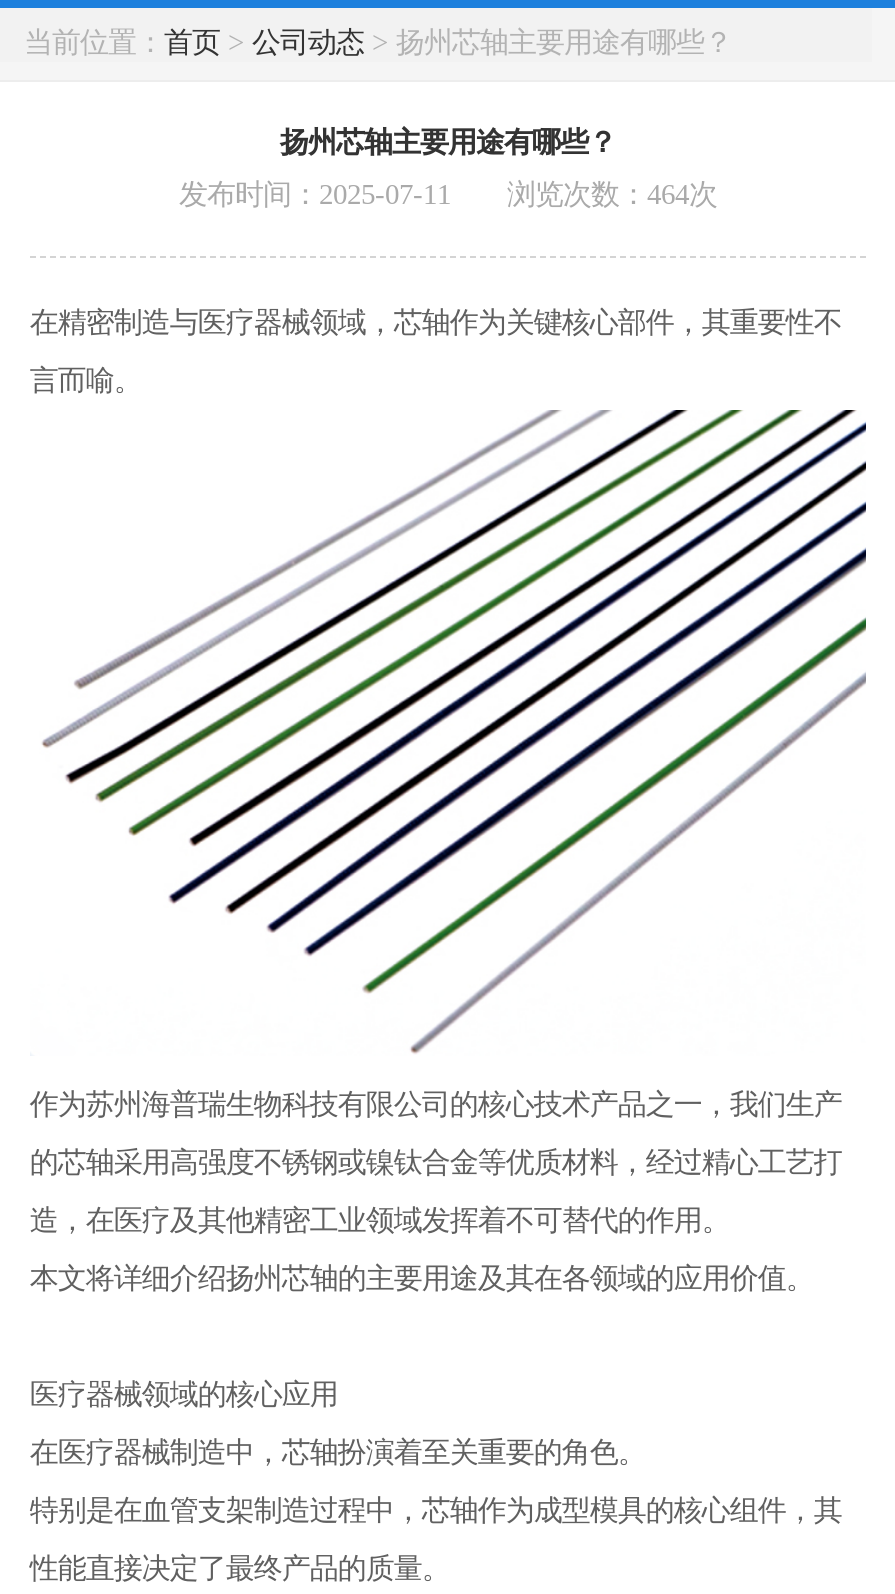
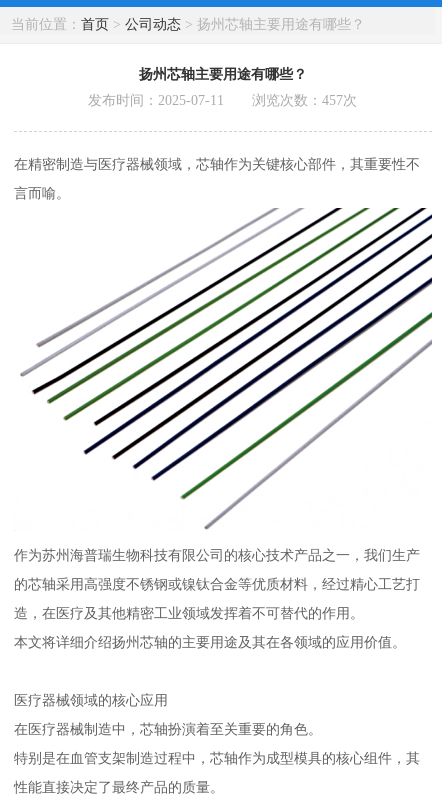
[179,179,717,211] 发布时间：2025-07-11 浏览次数：464次 -> [88,92,357,108] 发布时间：2025-07-11 浏览次数：457次

